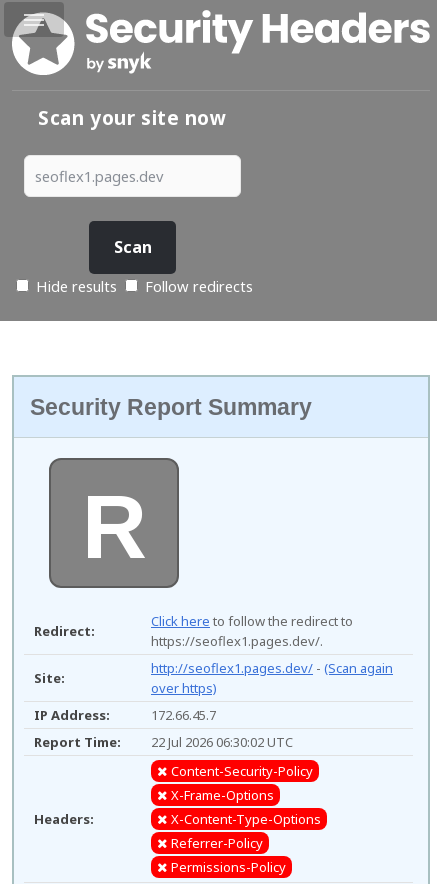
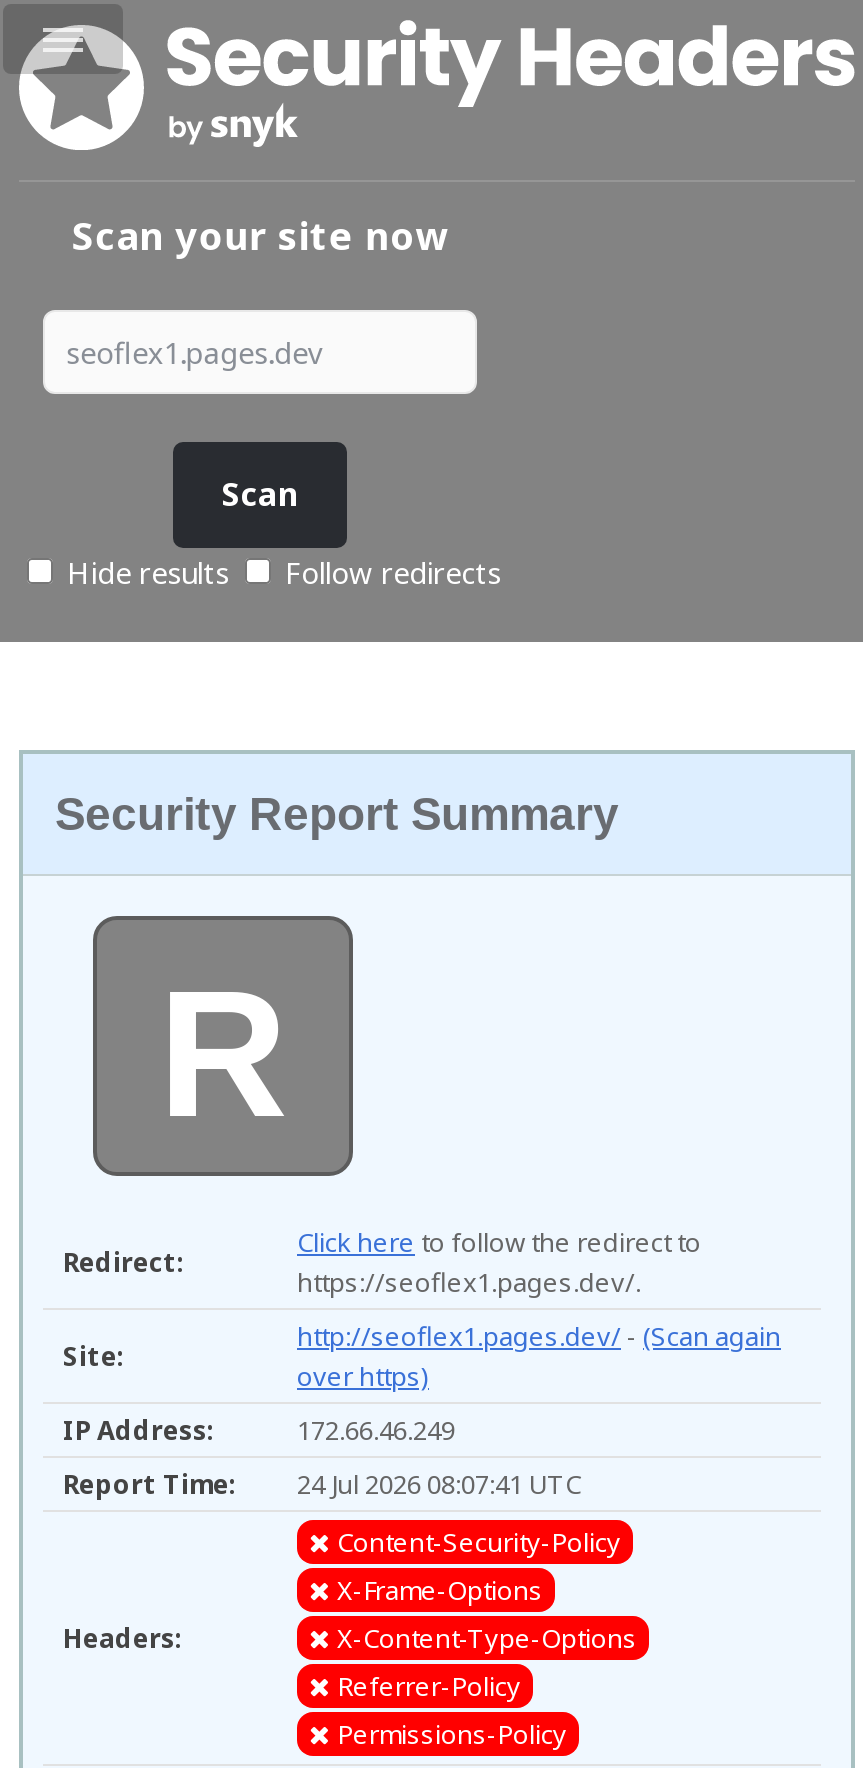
[151,706,216,724] 172.66.45.7 -> [297,1413,455,1449] 172.66.46.249
[34,733,293,751] Report Time: 22 Jul 2026 06:30:02 UTC -> [63,1467,581,1503] Report Time: 24 Jul 2026 08:07:41 UTC

